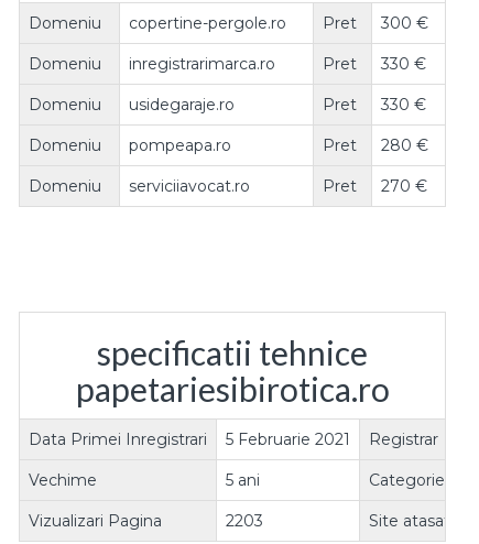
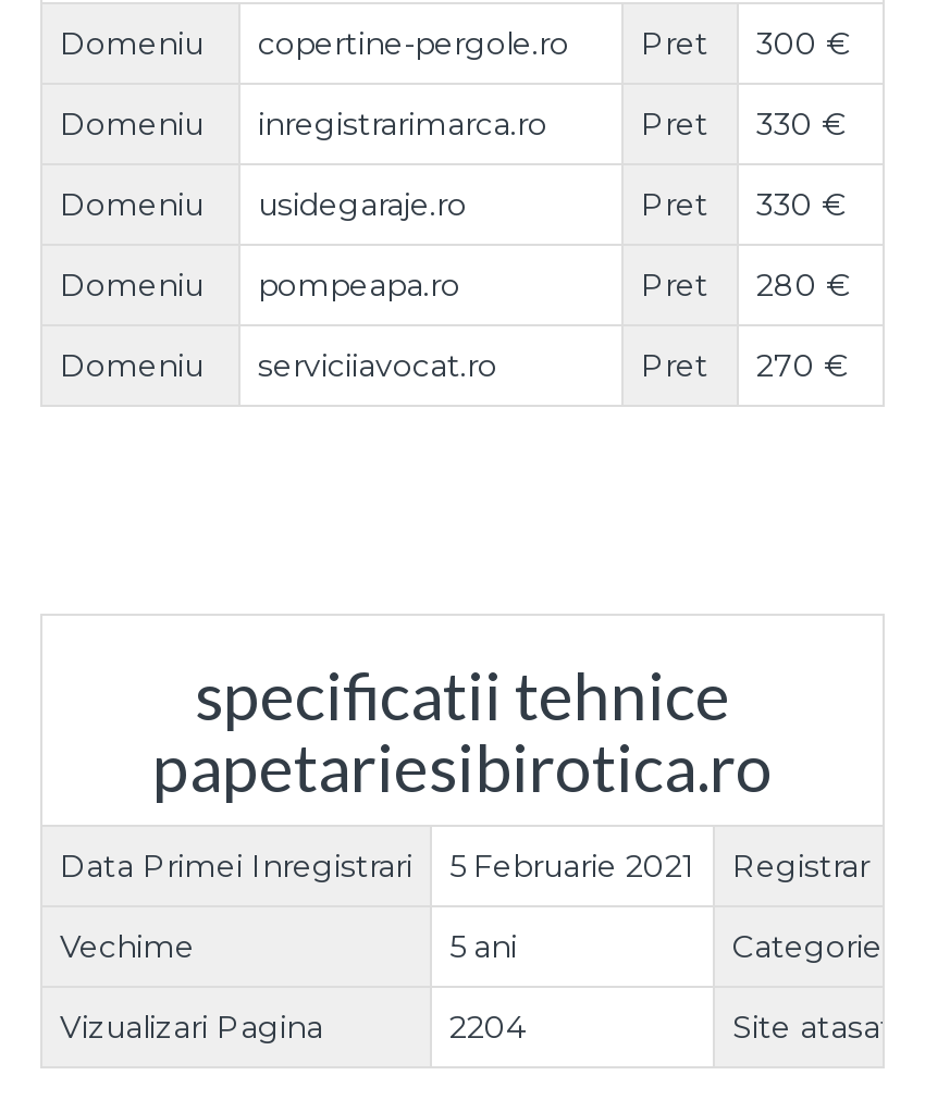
[226,511,263,531] 2203 -> [449,1008,526,1047] 2204

